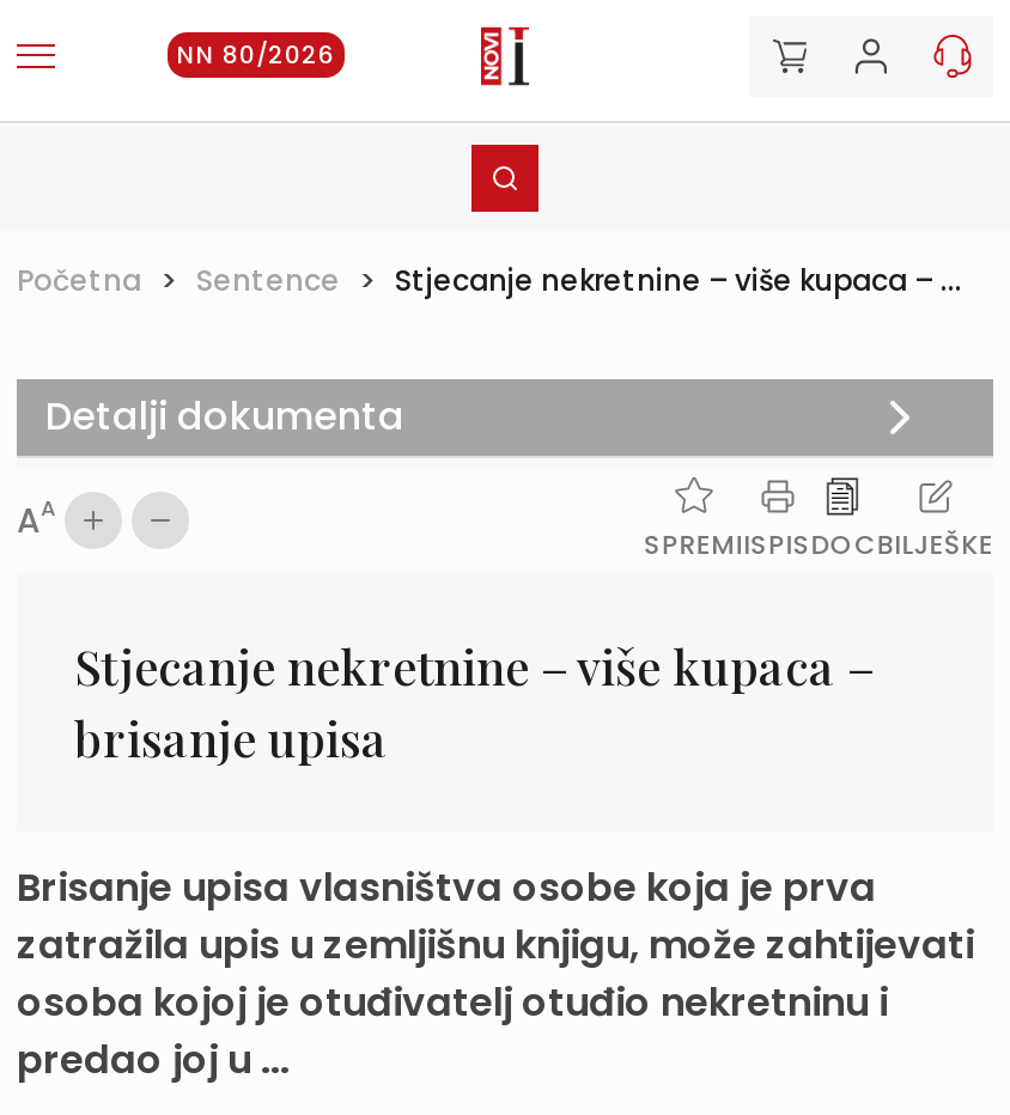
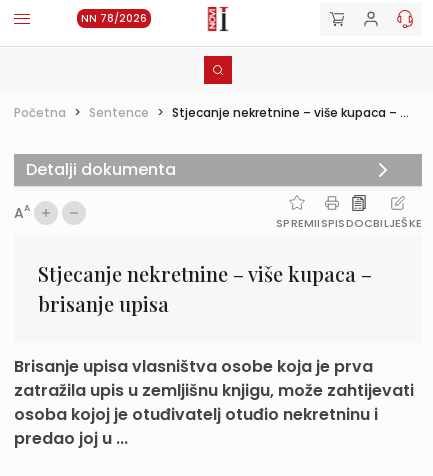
[177,37,335,73] NN 80/2026 -> [81,11,147,26] NN 78/2026

